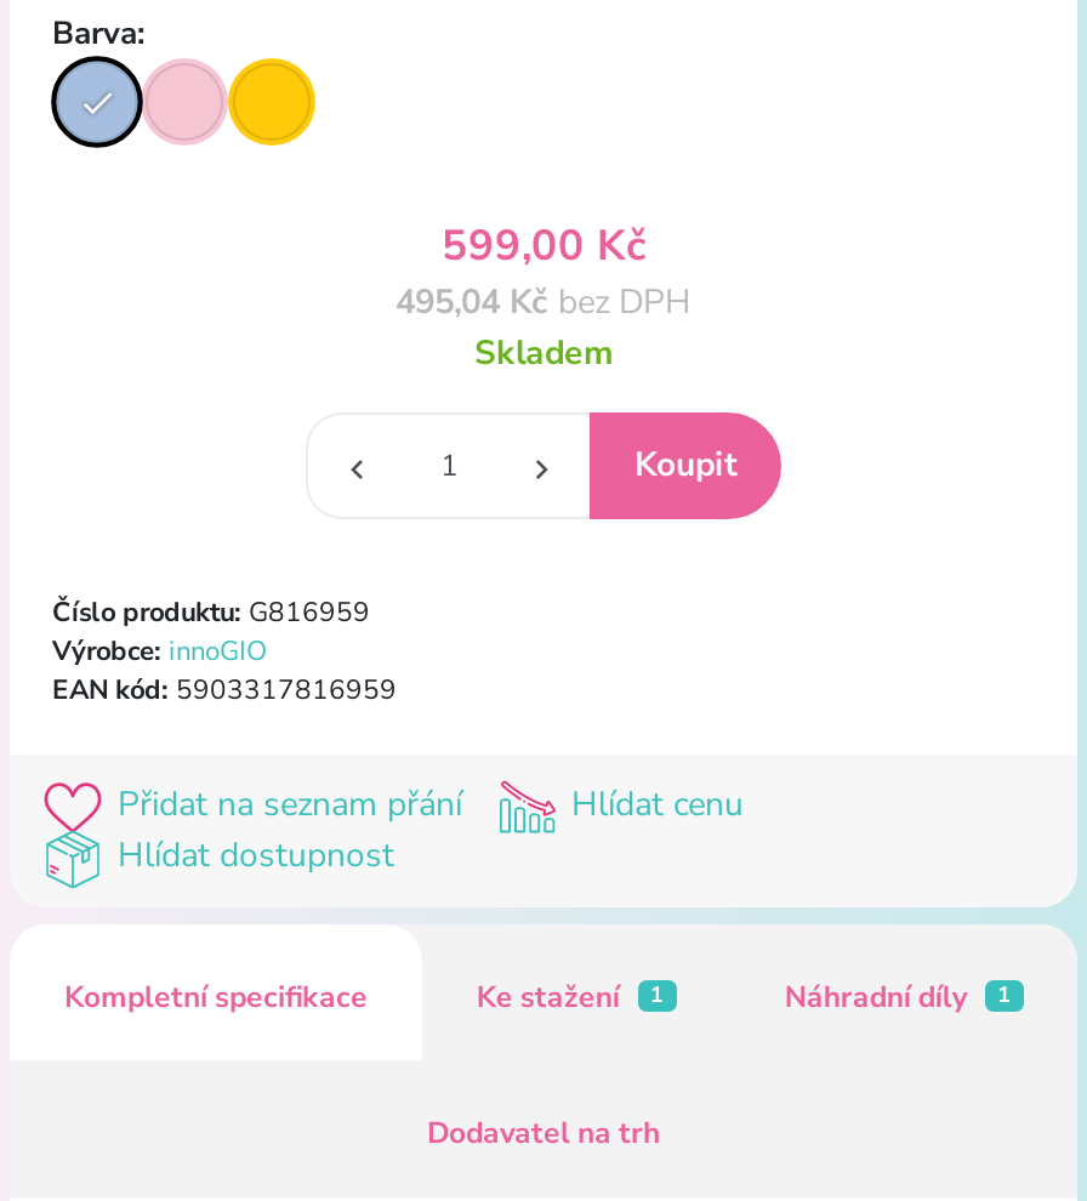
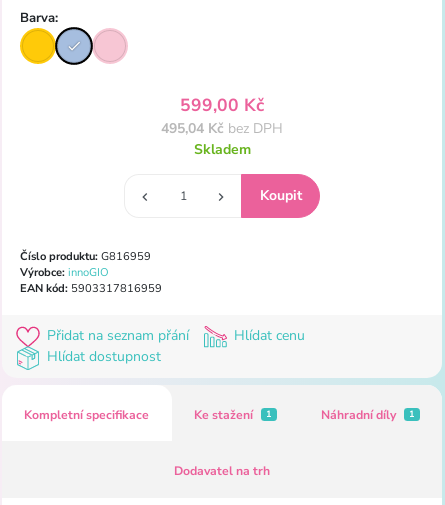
[49,56,318,150] [image] -> [19,26,128,66] [image]

